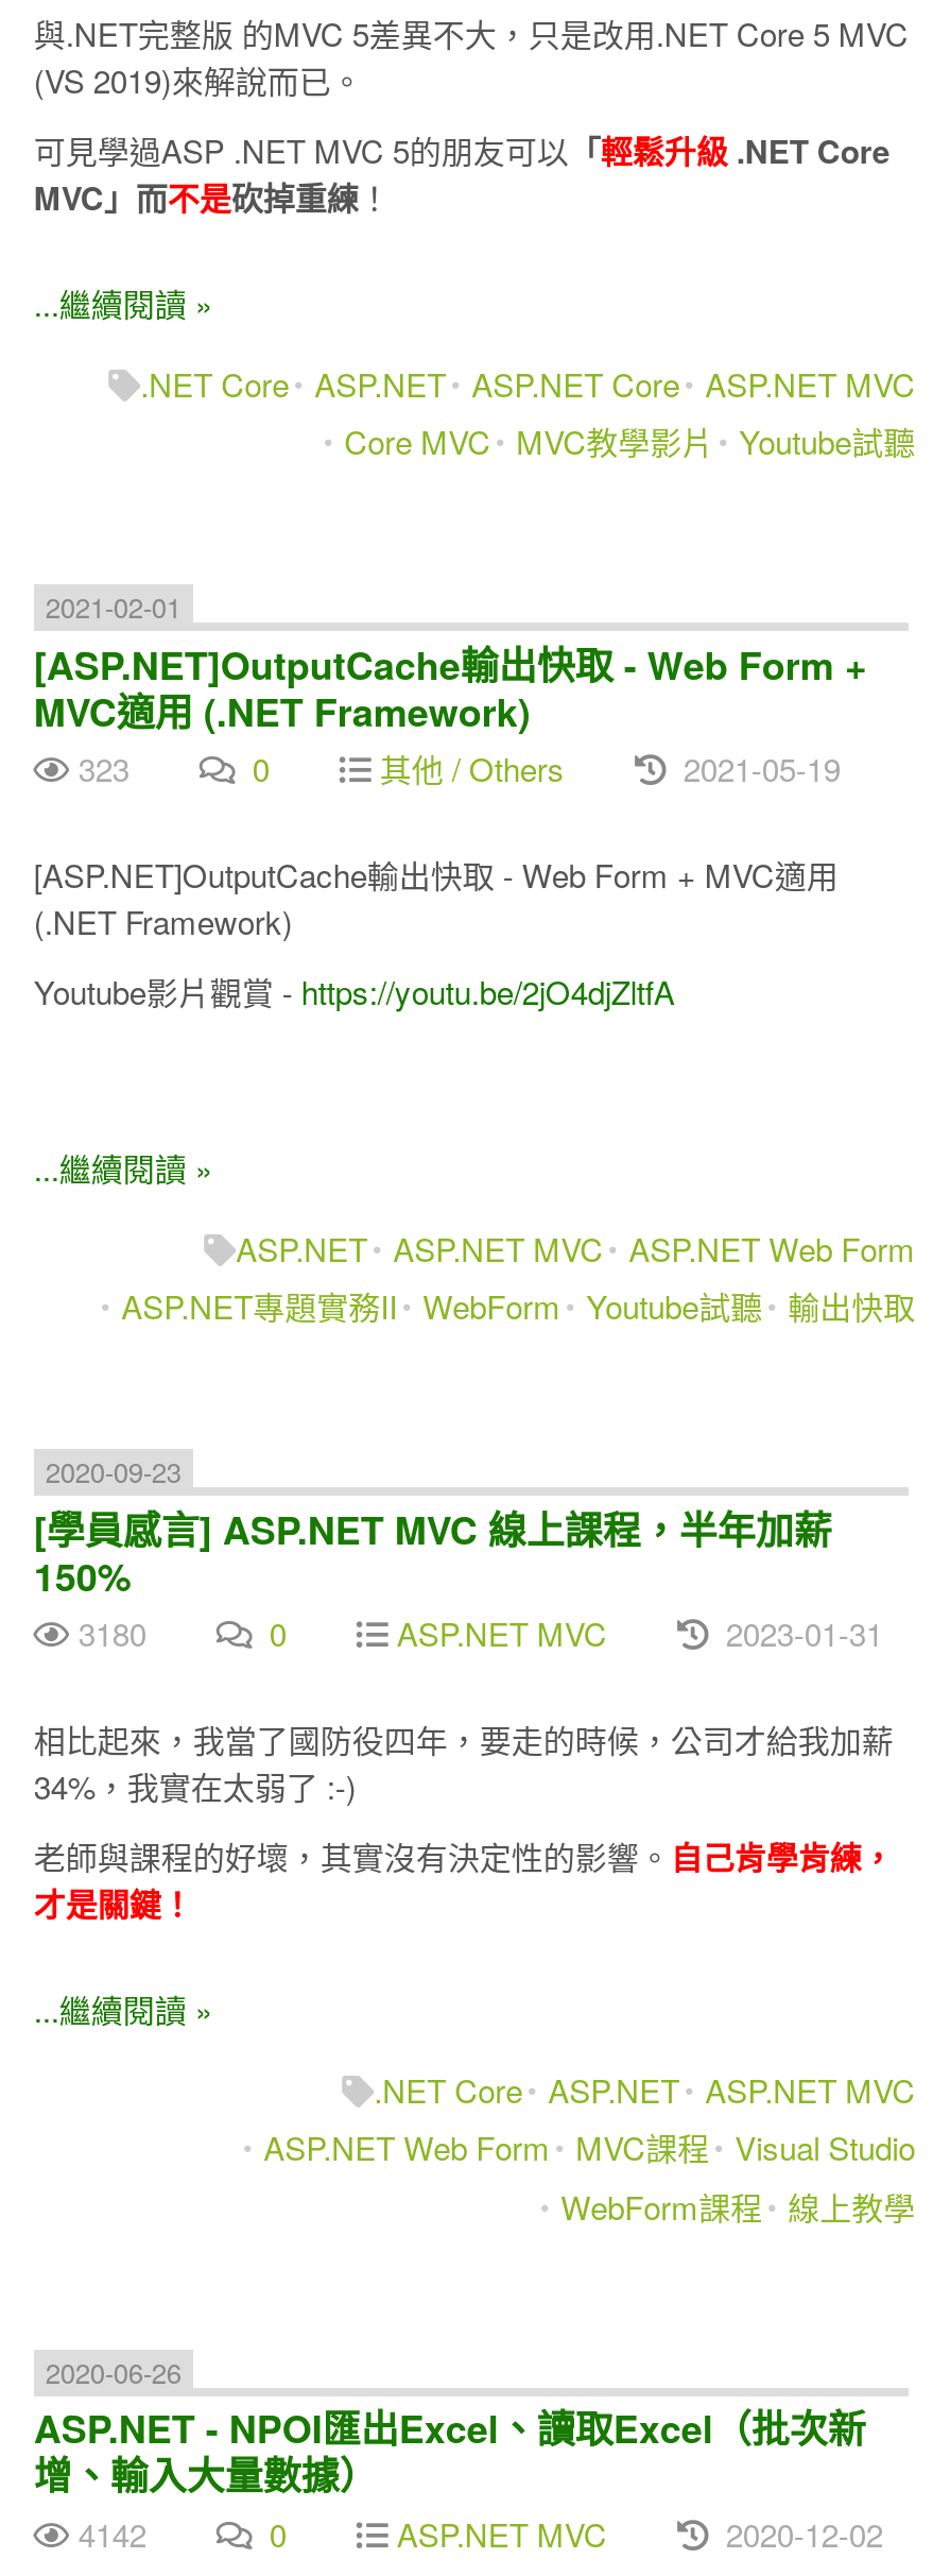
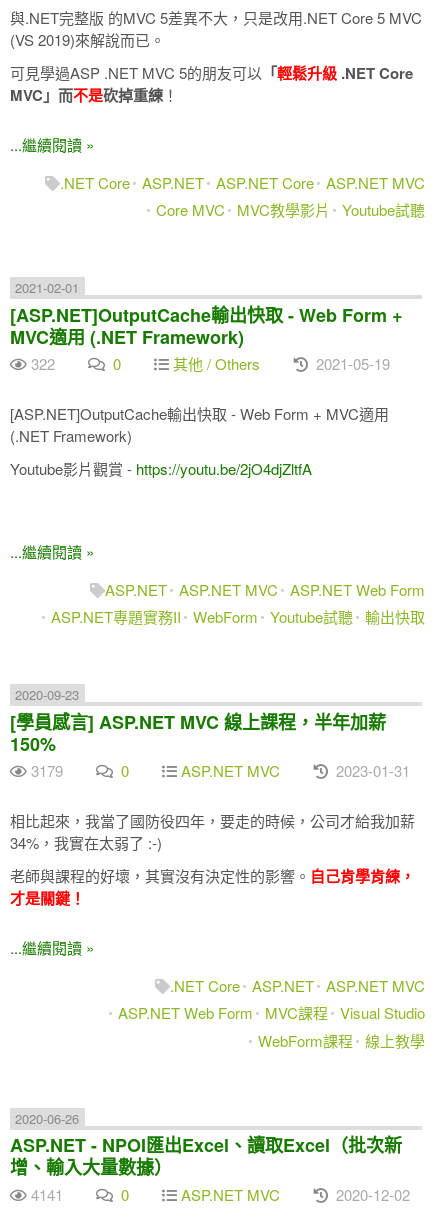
[78,746,129,790] 323 -> [31,353,55,374] 322
[78,1610,146,1655] 3180 -> [31,760,63,781] 3179
[78,2510,146,2555] 4142 -> [31,1183,63,1204] 4141

